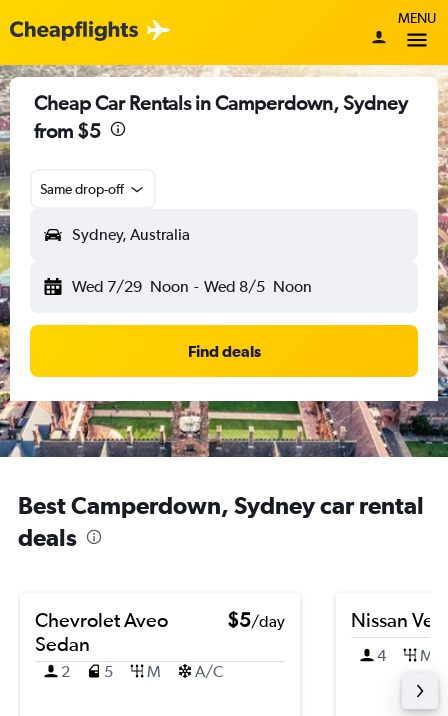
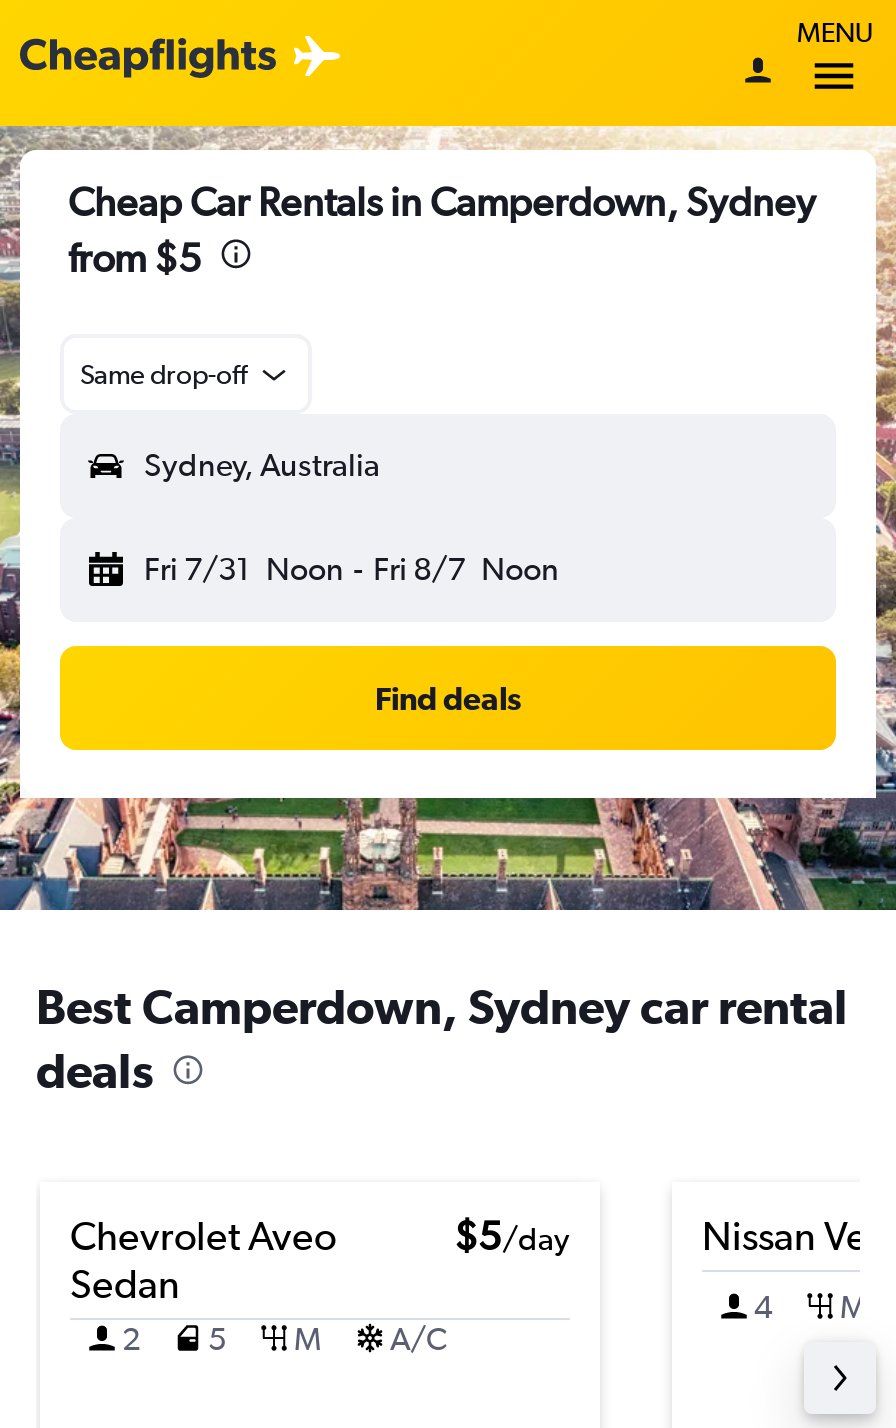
[72,277,312,296] Wed 7/29 Noon - Wed 8/5 Noon -> [144,550,559,588] Fri 7/31 Noon - Fri 8/7 Noon

